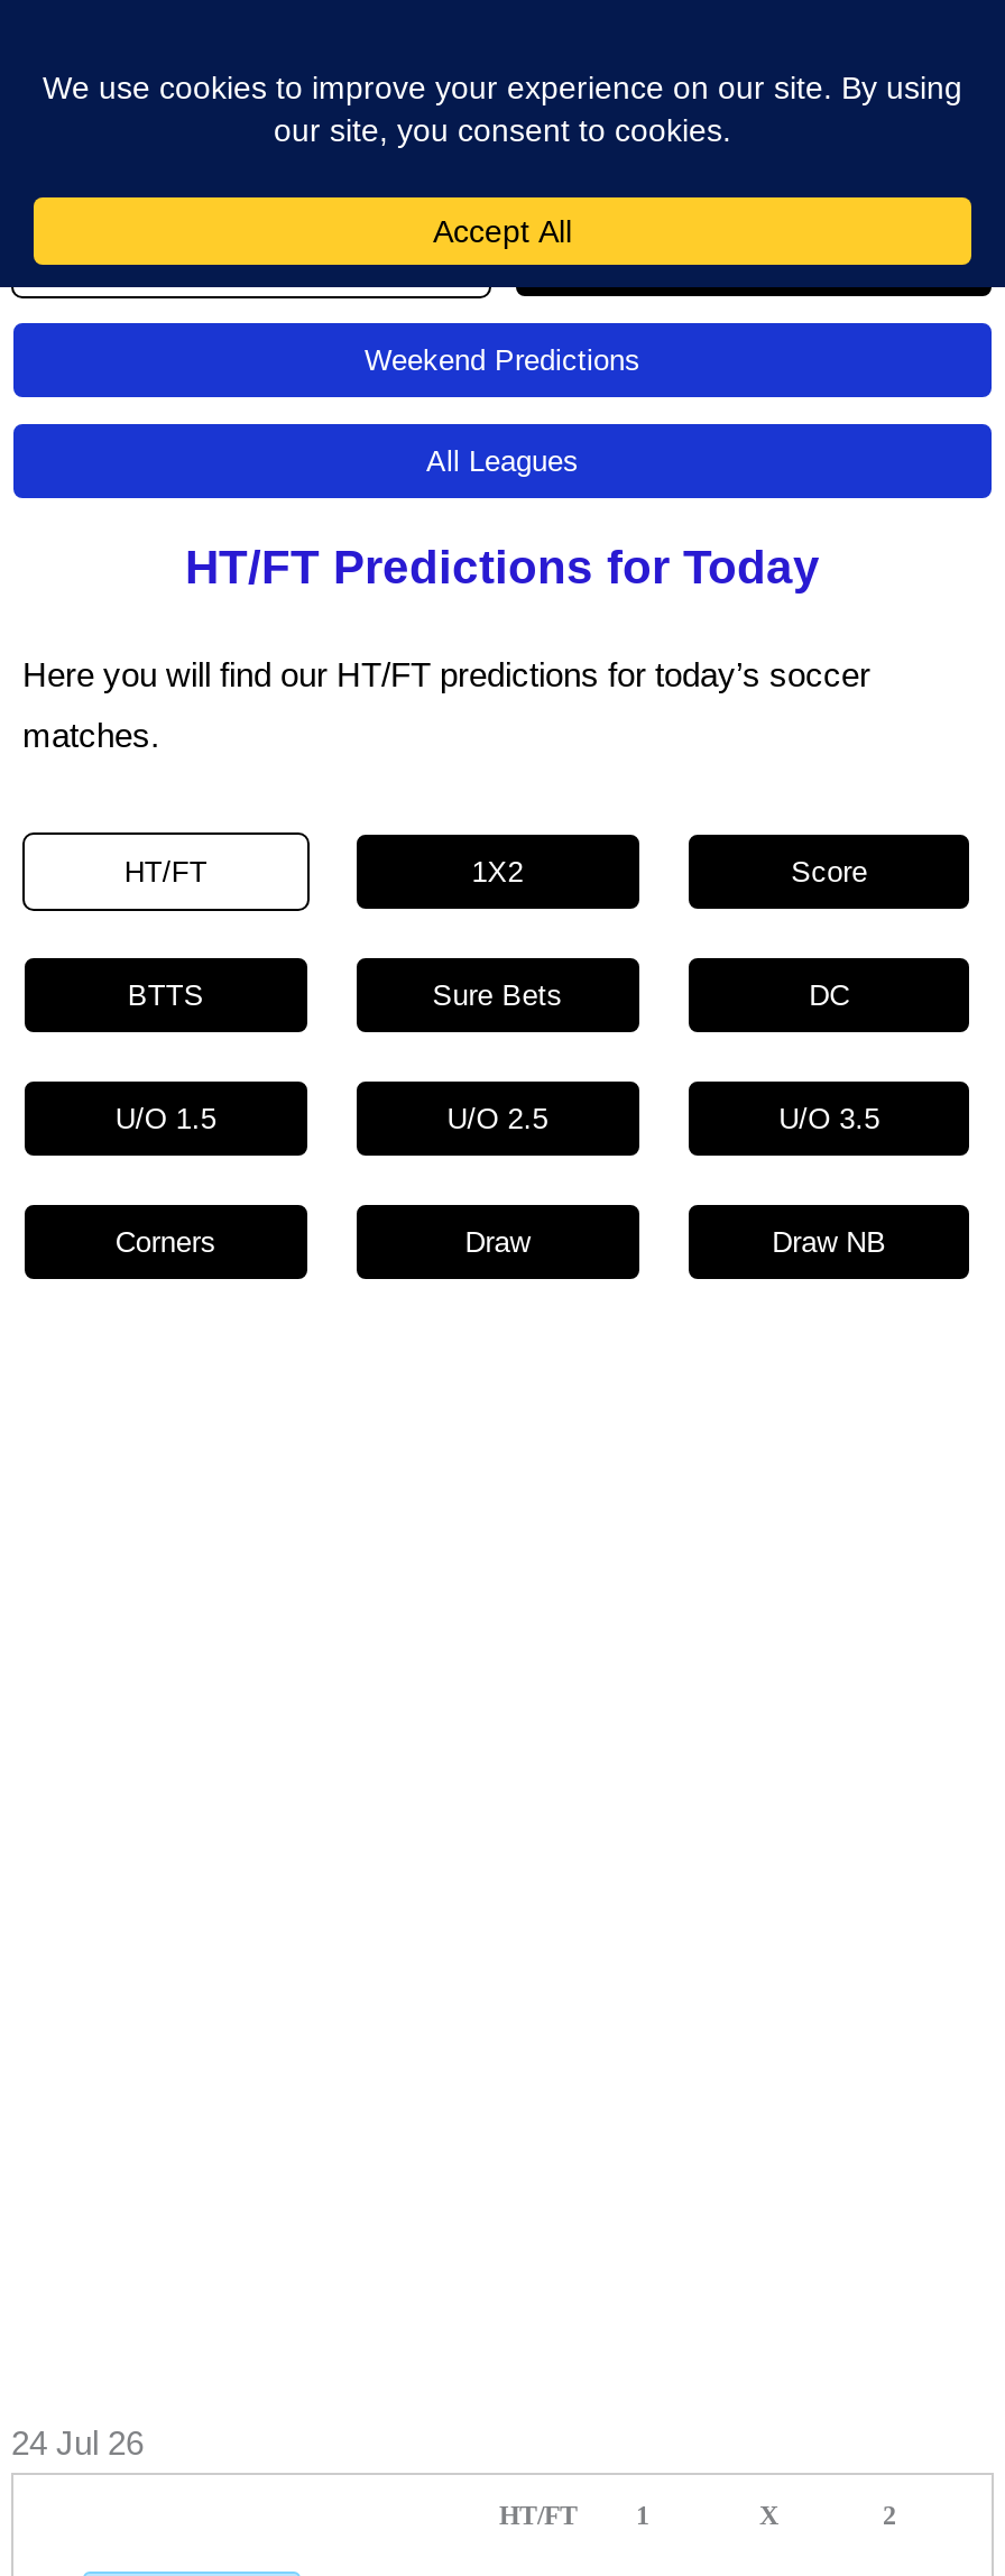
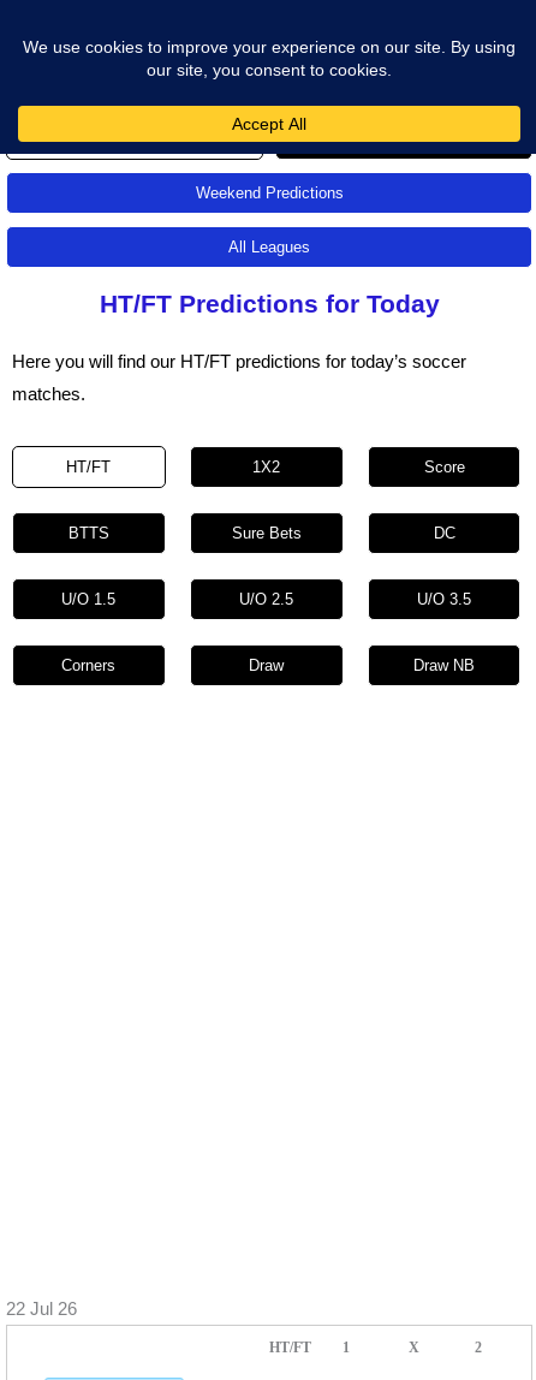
[11,2423,144,2462] 24 Jul 26 -> [6,1298,77,1319] 22 Jul 26

